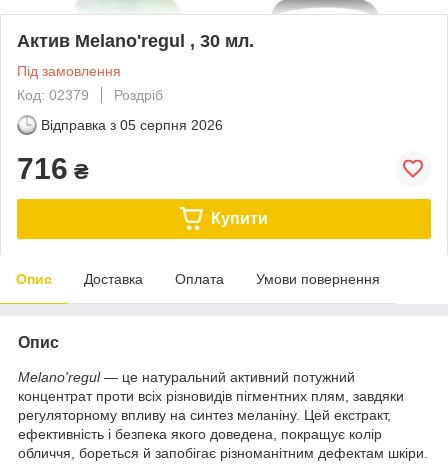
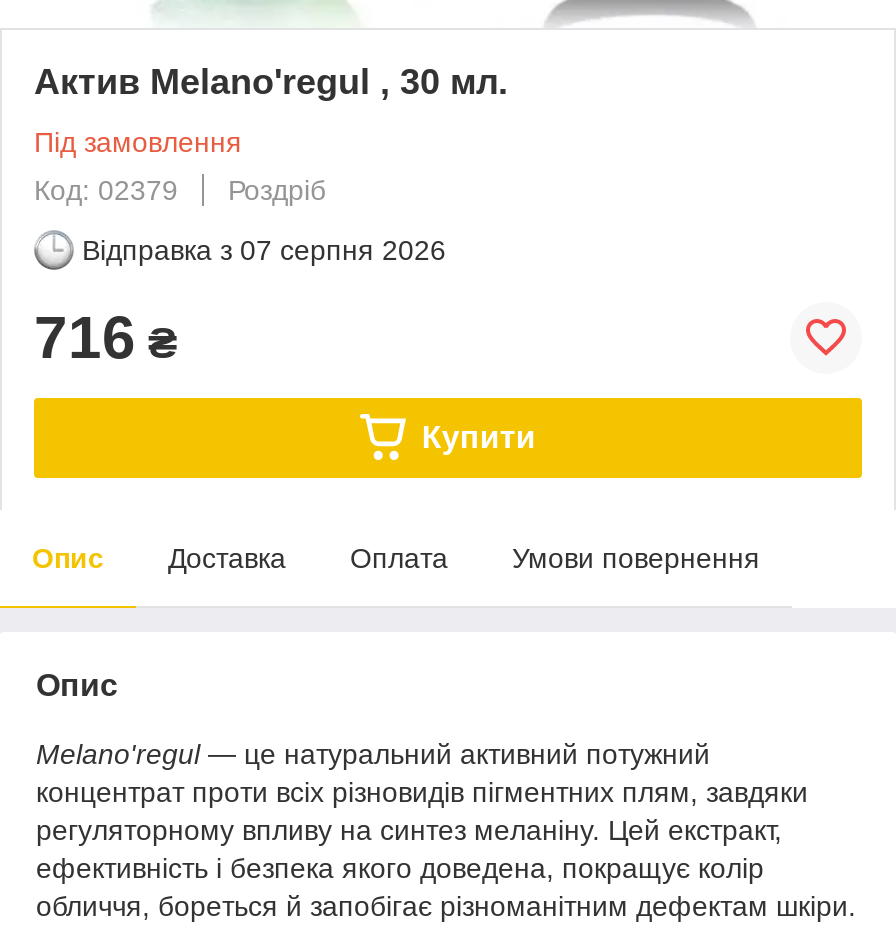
[41,117,223,133] Відправка з 05 серпня 2026 -> [82,234,446,266] Відправка з 07 серпня 2026

